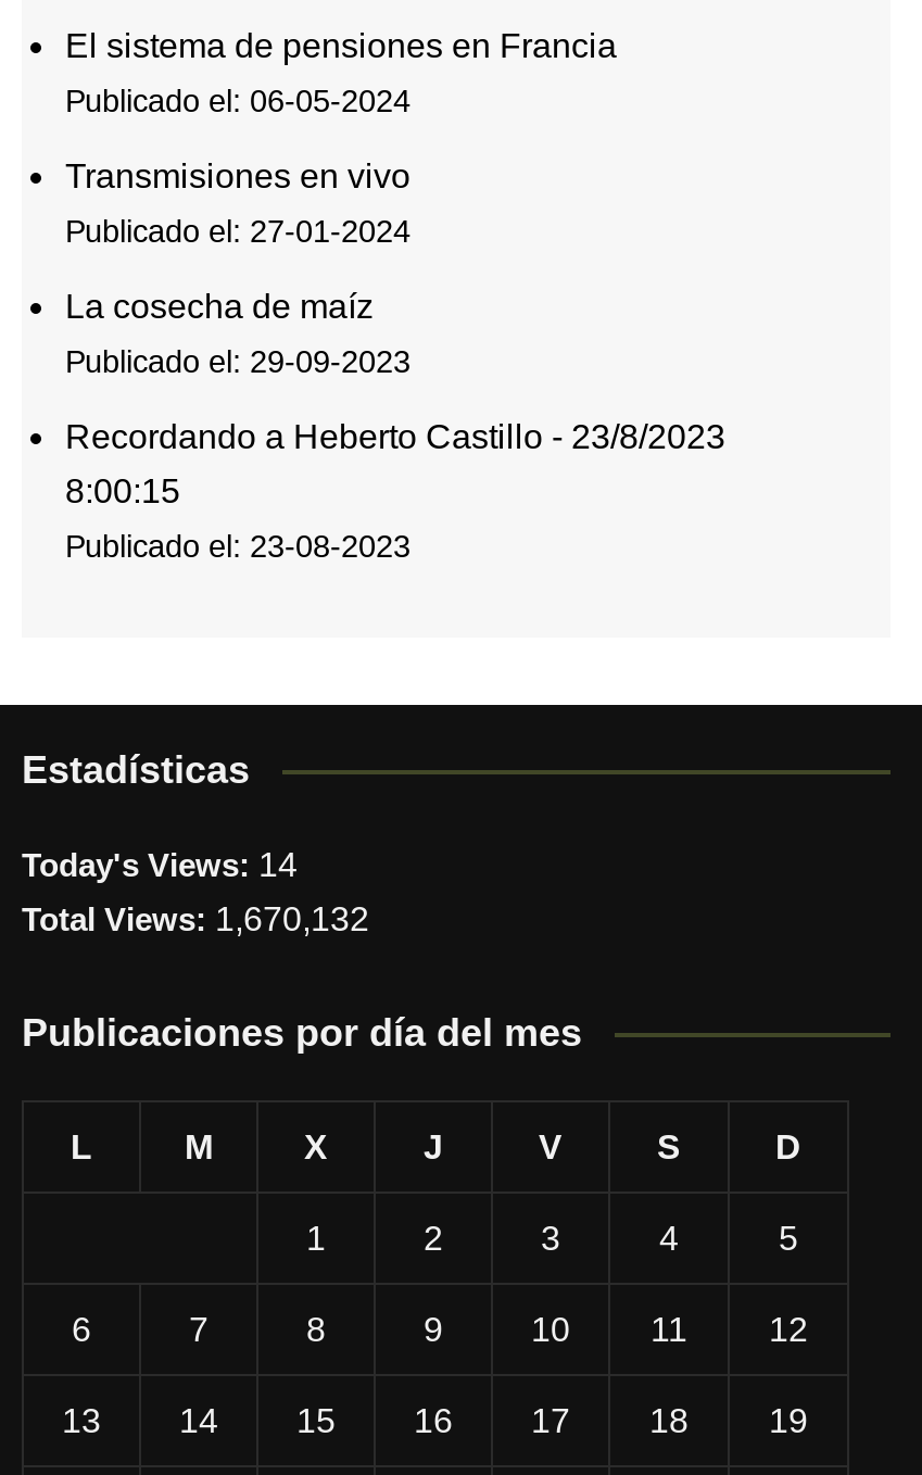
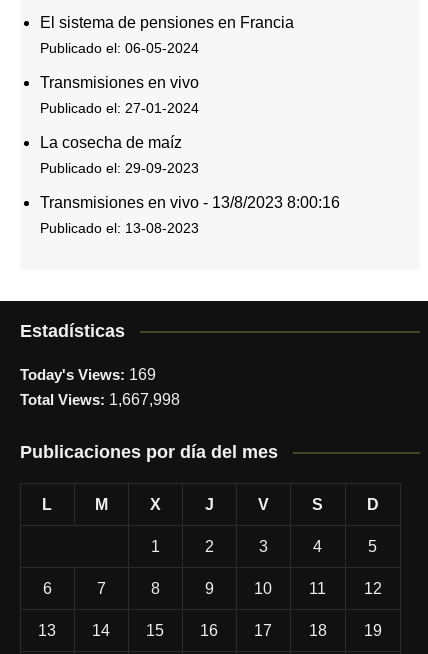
[65,418,725,563] Recordando a Heberto Castillo - 23/8/2023 | 8:00:15 | Publicado el: 23-08-2023 -> [40,194,340,236] Transmisiones en vivo - 13/8/2023 8:00:16 | Publicado el: 13-08-2023
[22,846,298,883] Today's Views: 14 -> [20,366,156,383] Today's Views: 169
[22,900,369,937] Total Views: 1,670,132 -> [20,391,180,408] Total Views: 1,667,998

